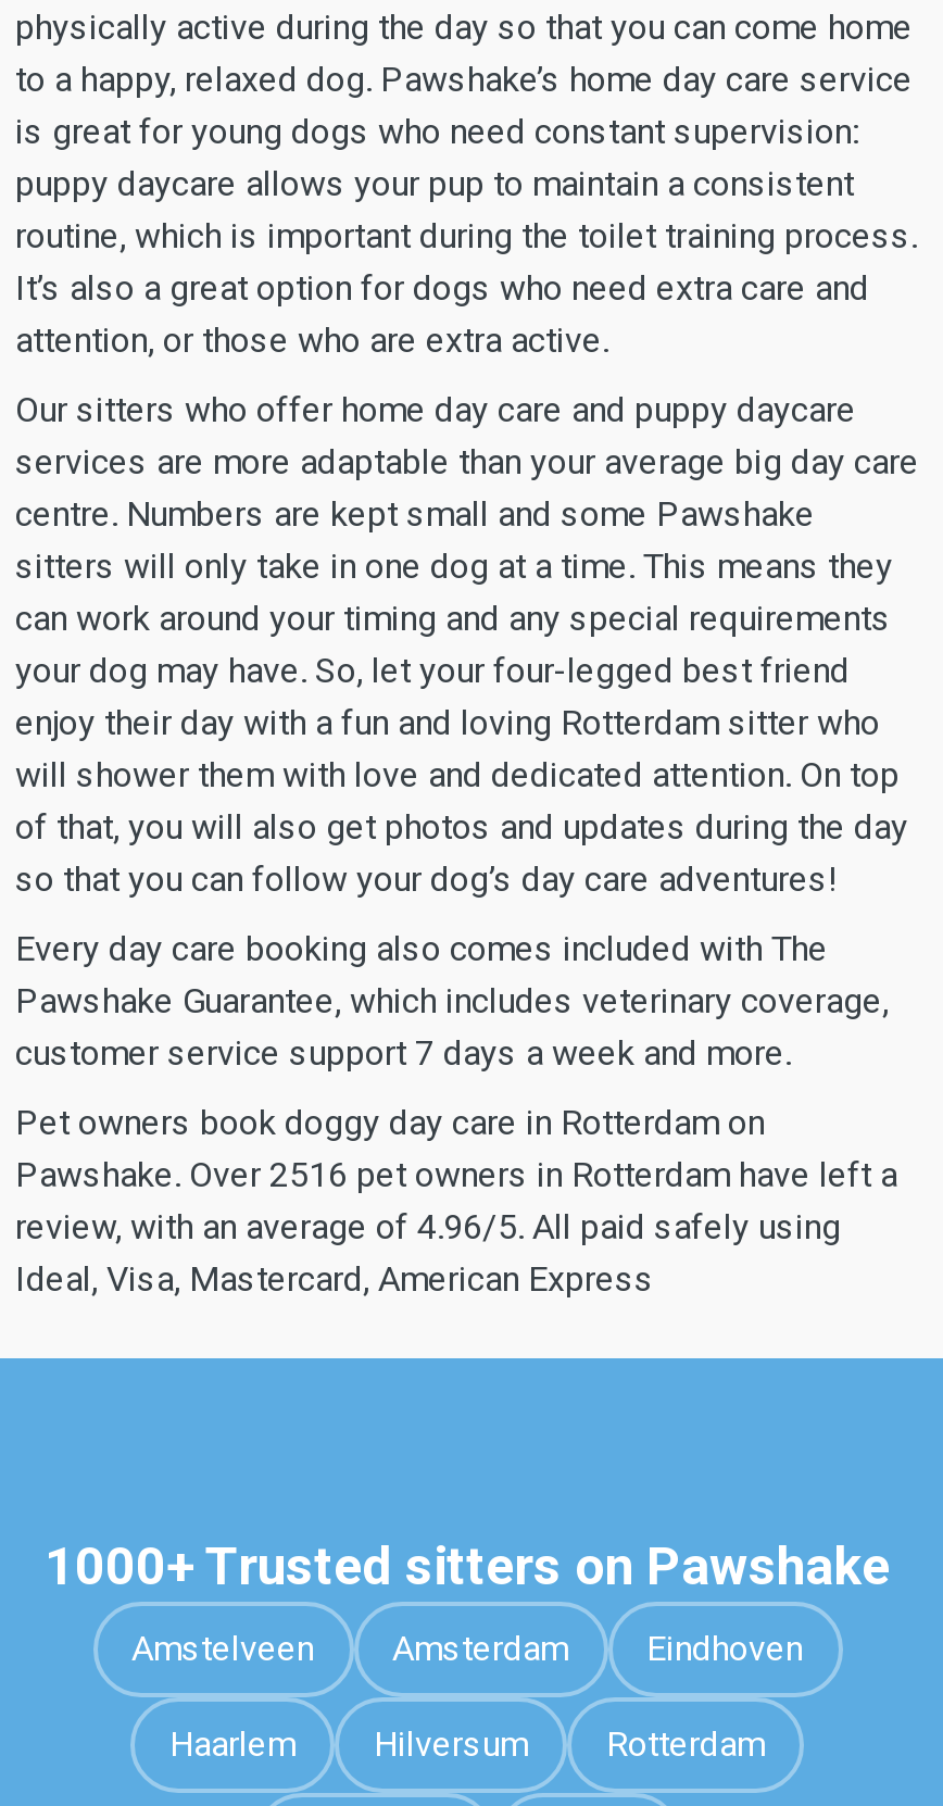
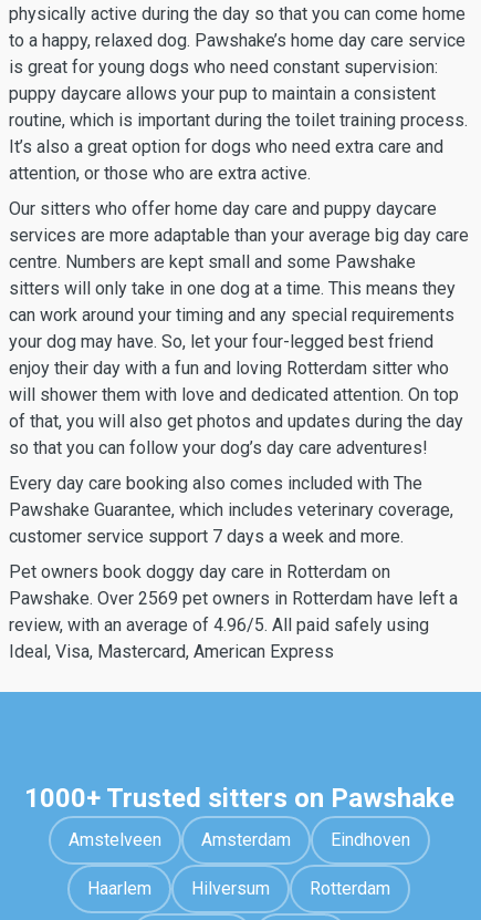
[15,1154,897,1195] Pawshake. Over 2516 pet owners in Rotterdam have left a -> [9,588,458,609] Pawshake. Over 2569 pet owners in Rotterdam have left a

